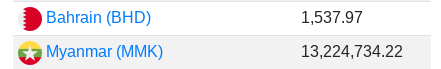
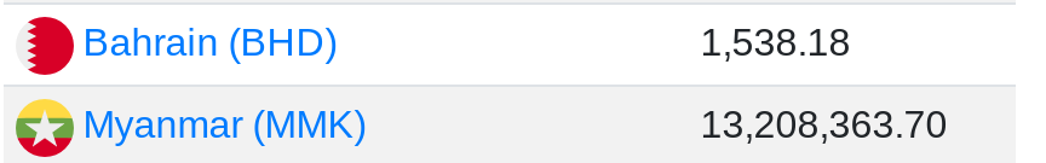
[301,9,363,26] 1,537.97 -> [700,22,851,63] 1,538.18
[301,43,403,60] 13,224,734.22 -> [700,104,947,145] 13,208,363.70

